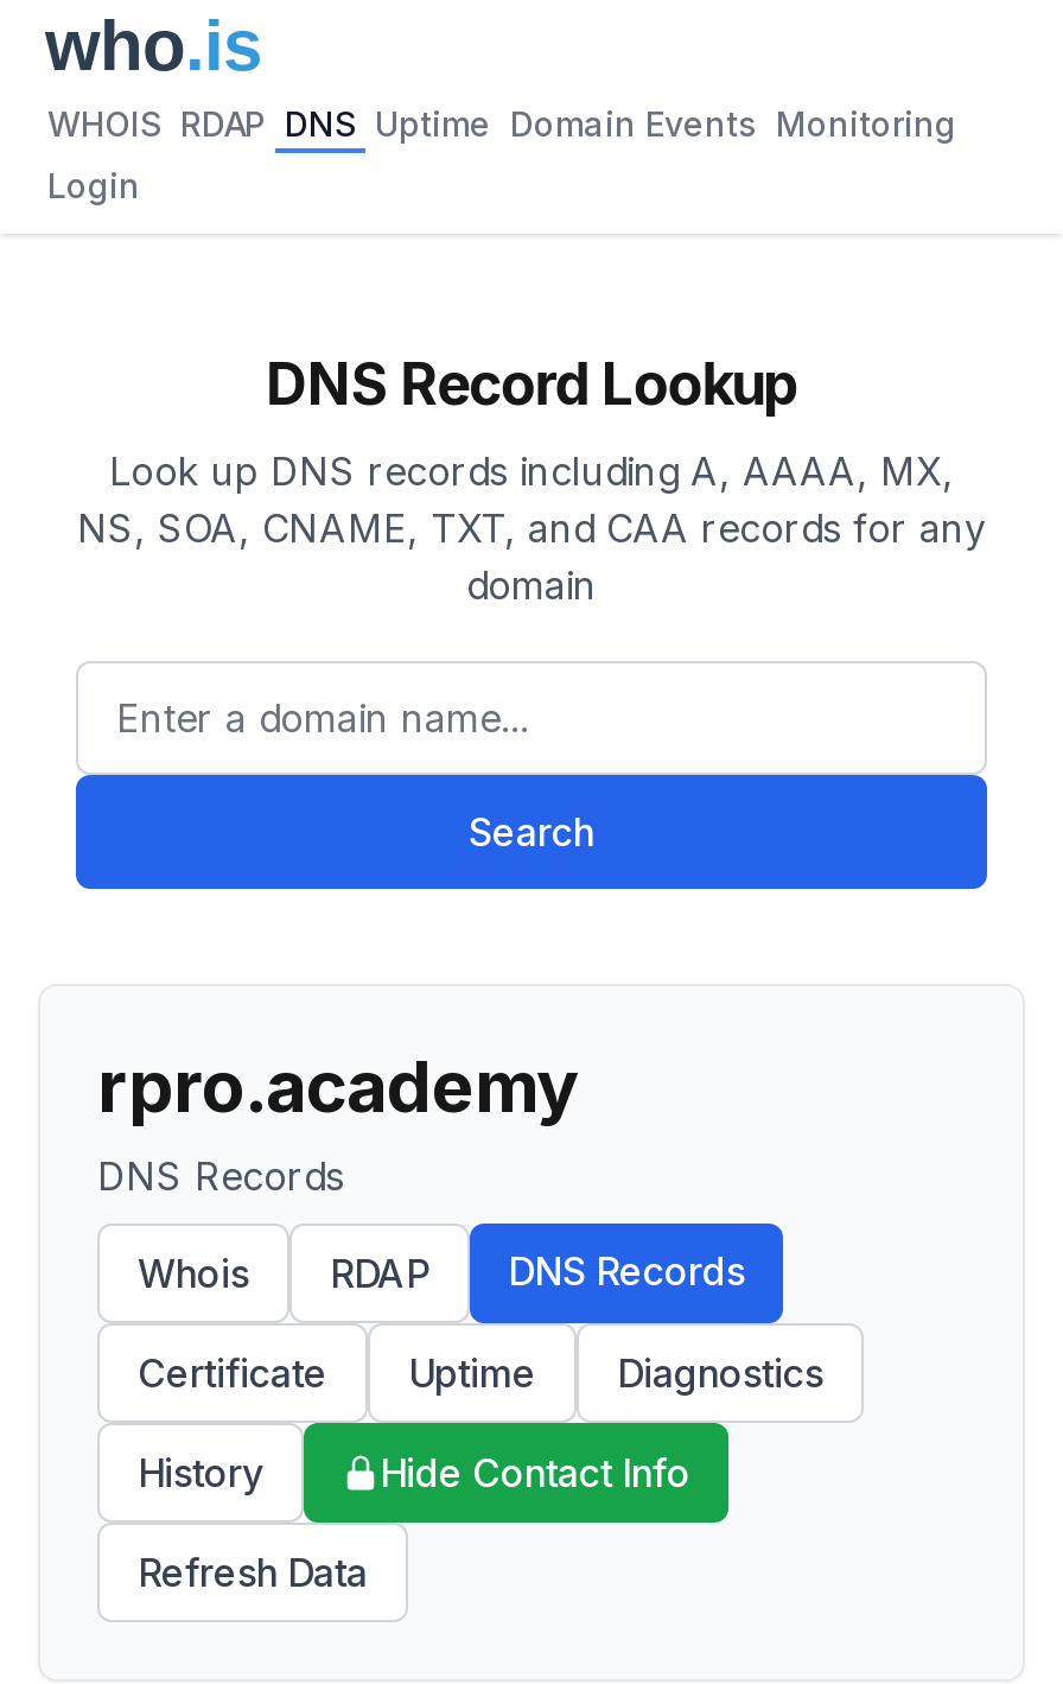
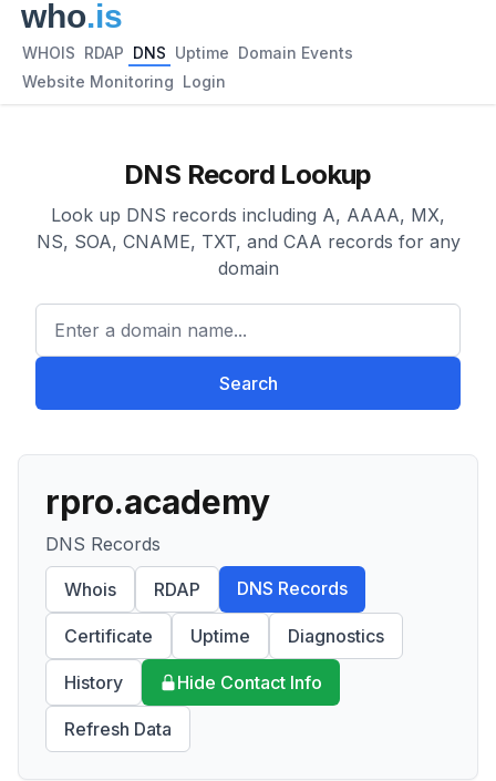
[47,103,956,144] WHOIS RDAP DNS Uptime Domain Events Monitoring -> [22,43,353,62] WHOIS RDAP DNS Uptime Domain Events
[47,165,140,205] Login -> [22,72,226,91] Website Monitoring Login

